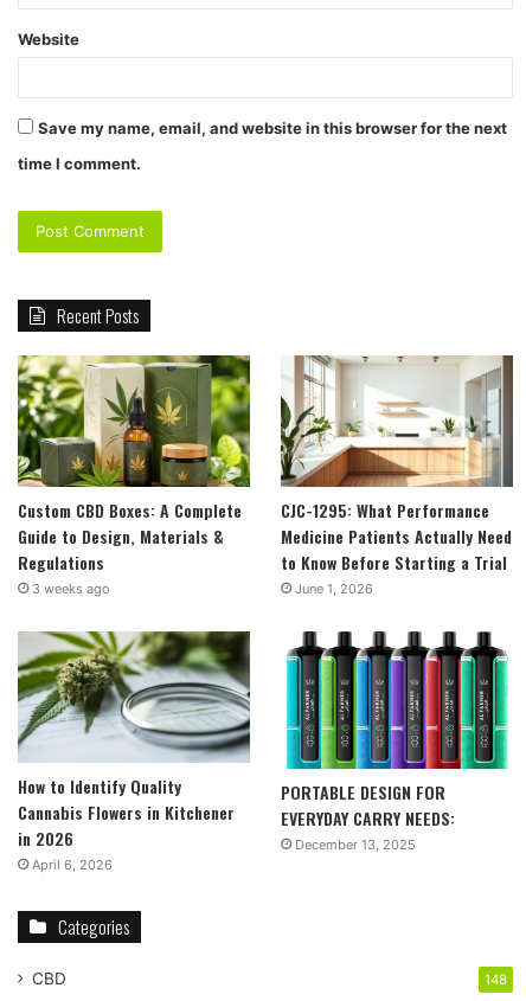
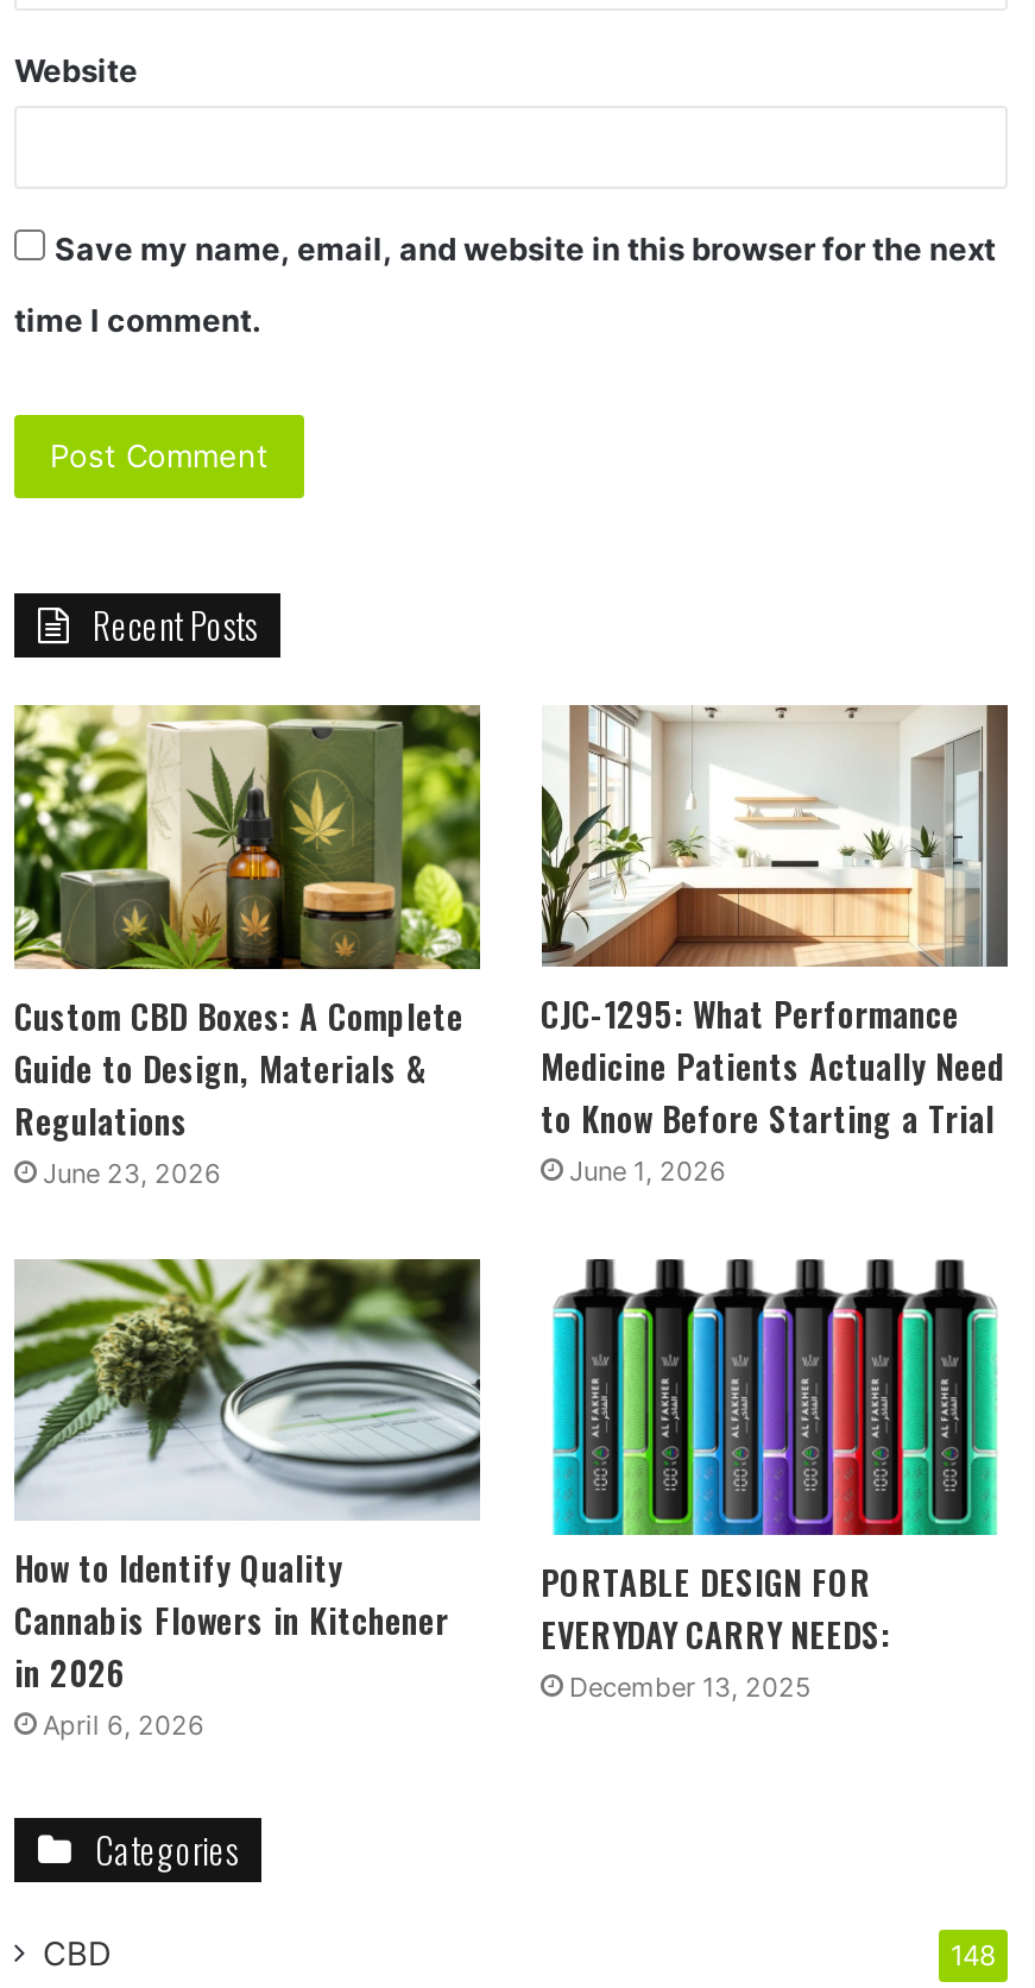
[32,580,110,597] 3 weeks ago -> [43,1156,221,1189] June 23, 2026

